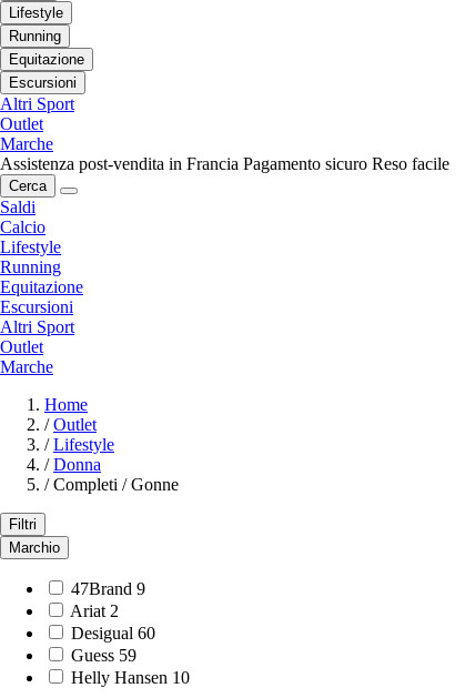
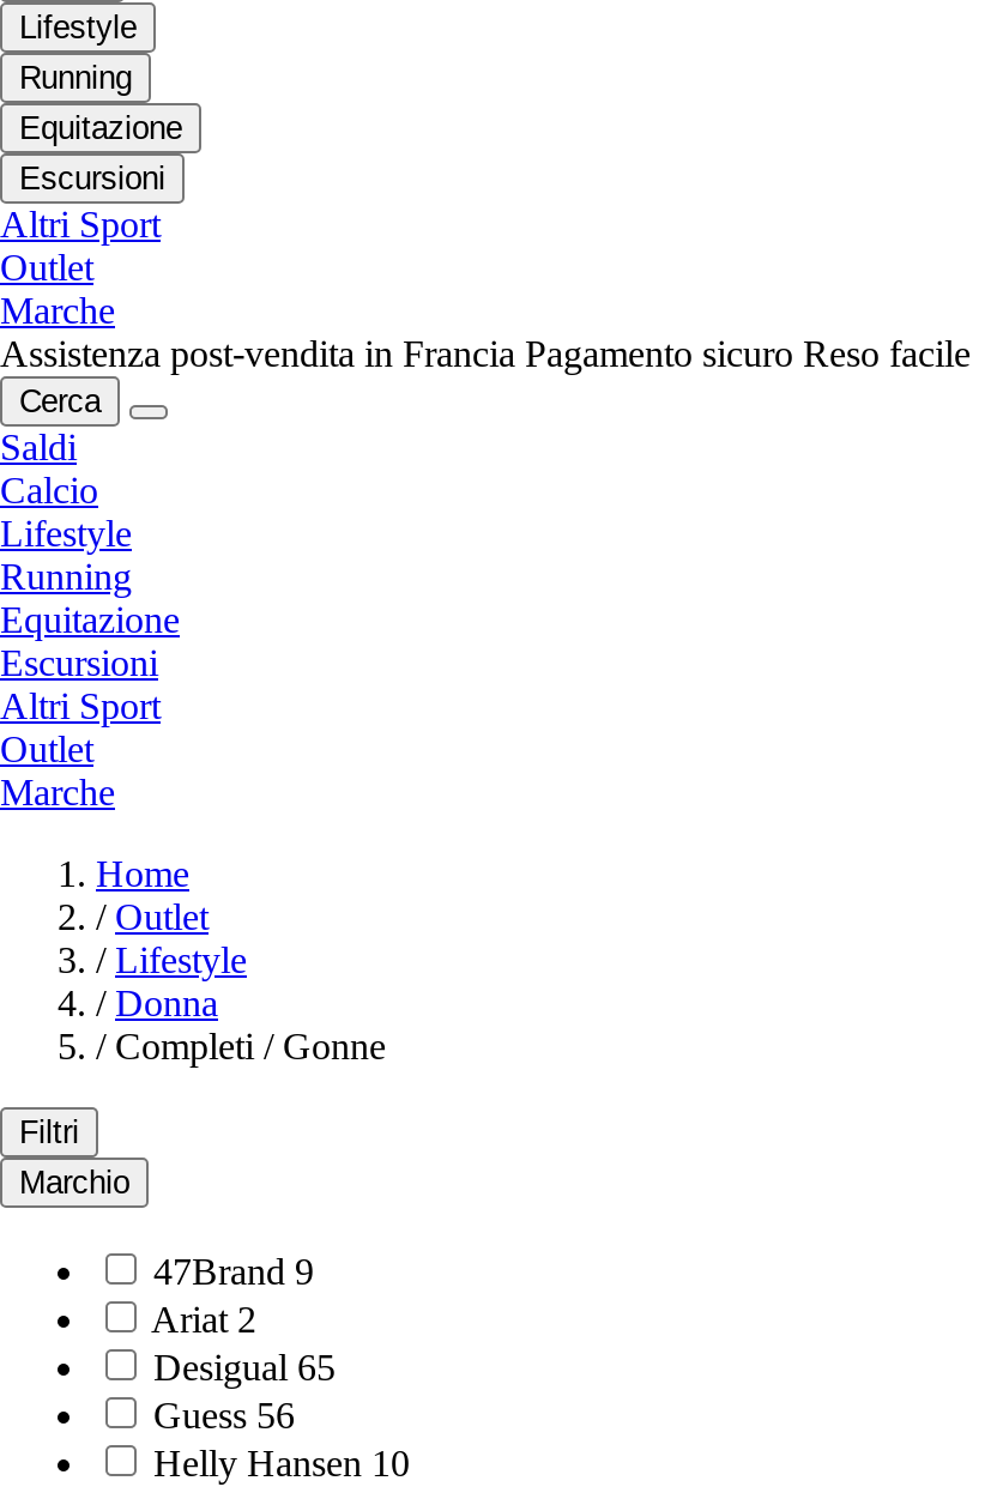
[71,623,155,642] Desigual 60 -> [153,1346,336,1387] Desigual 65
[71,646,137,664] Guess 59 -> [153,1394,295,1435] Guess 56

